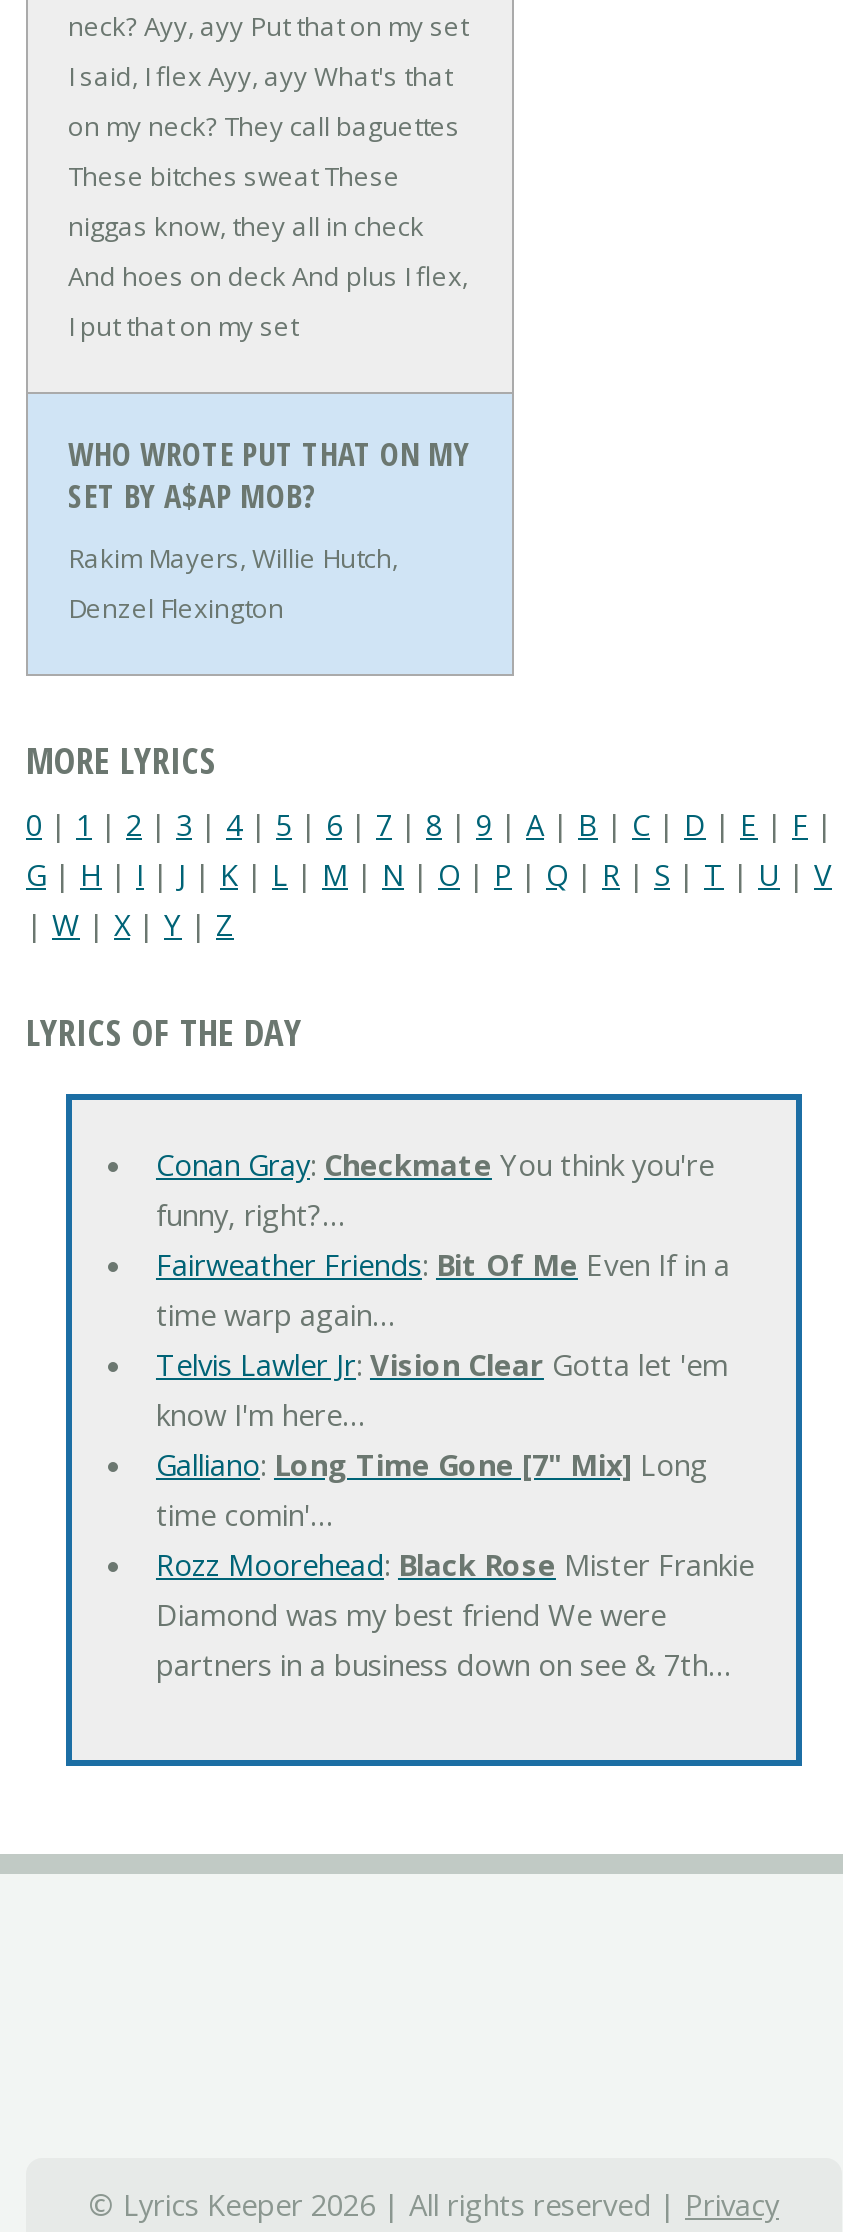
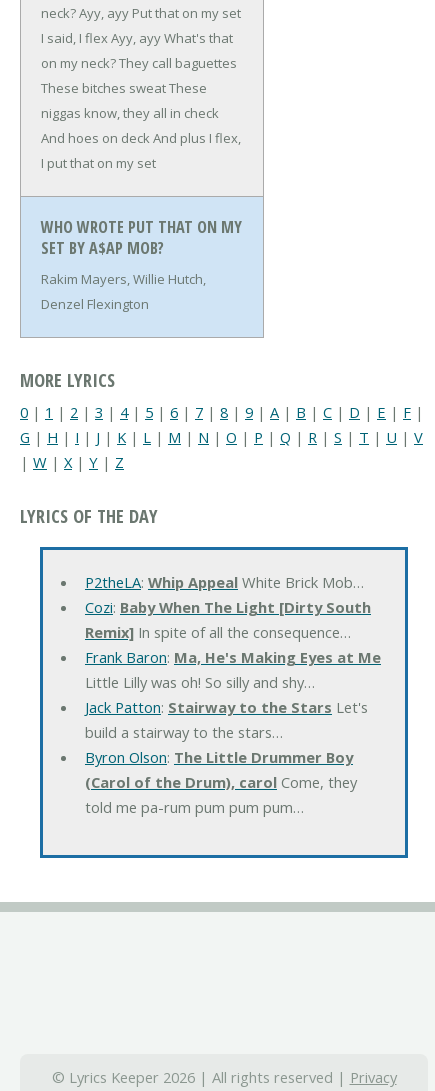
[156,1144,754,1684] Conan Gray: Checkmate You think you're | funny, right?… | Fairweather Friends: Bit Of Me Even If in a | time warp again… | Telvis Lawler Jr: Vision Clear Gotta let 'em | know I'm here… | Galliano: Long Time Gone [7" Mix] Long | time comin'… | Rozz Moorehead: Black Rose Mister Frankie | Diamond was my best friend We were | partners in a business down on see & 7th… -> [85,572,381,817] P2theLA: Whip Appeal White Brick Mob… | Cozi: Baby When The Light [Dirty South | Remix] In spite of all the consequence… | Frank Baron: Ma, He's Making Eyes at Me | Little Lilly was oh! So silly and shy… | Jack Patton: Stairway to the Stars Let's | build a stairway to the stars… | Byron Olson: The Little Drummer Boy | (Carol of the Drum), carol Come, they | told me pa-rum pum pum pum…

